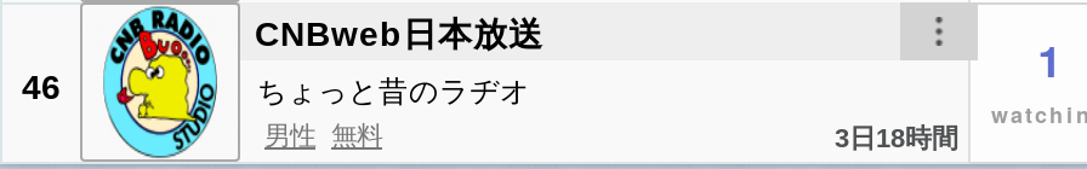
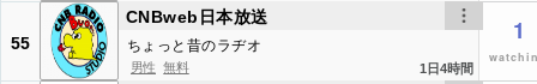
[22,68,61,106] 46 -> [11,34,30,53] 55
[835,123,958,152] 3日18時間 -> [420,61,473,76] 1日4時間

